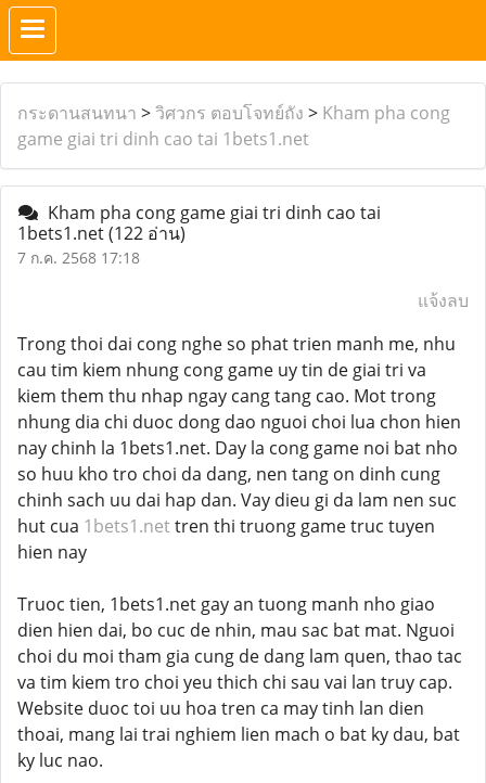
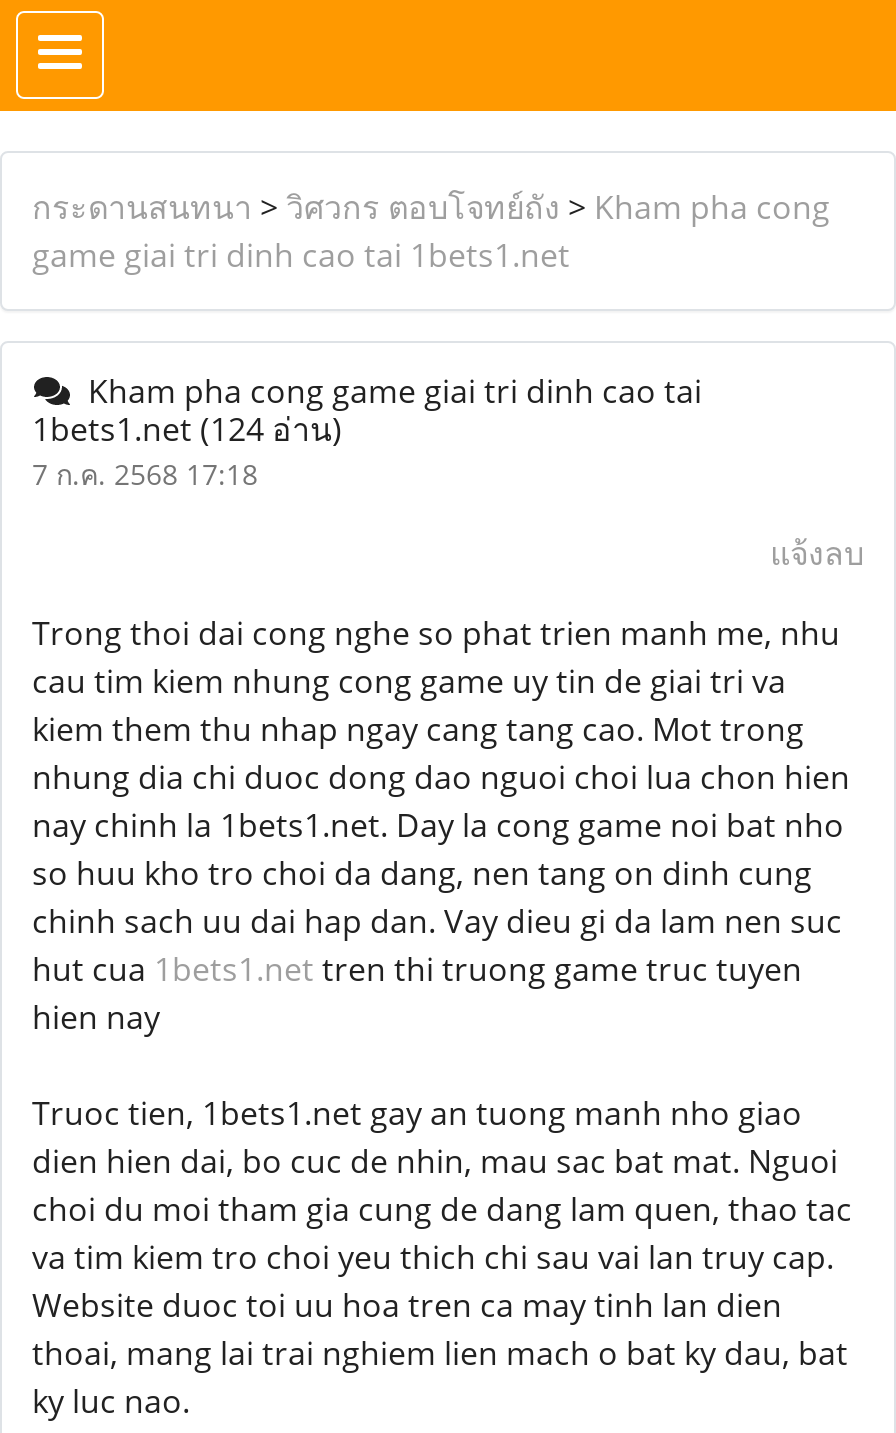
[17,221,186,245] 1bets1.net (122 อ่าน) -> [32,407,342,451] 1bets1.net (124 อ่าน)

